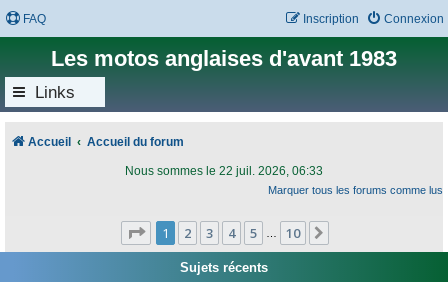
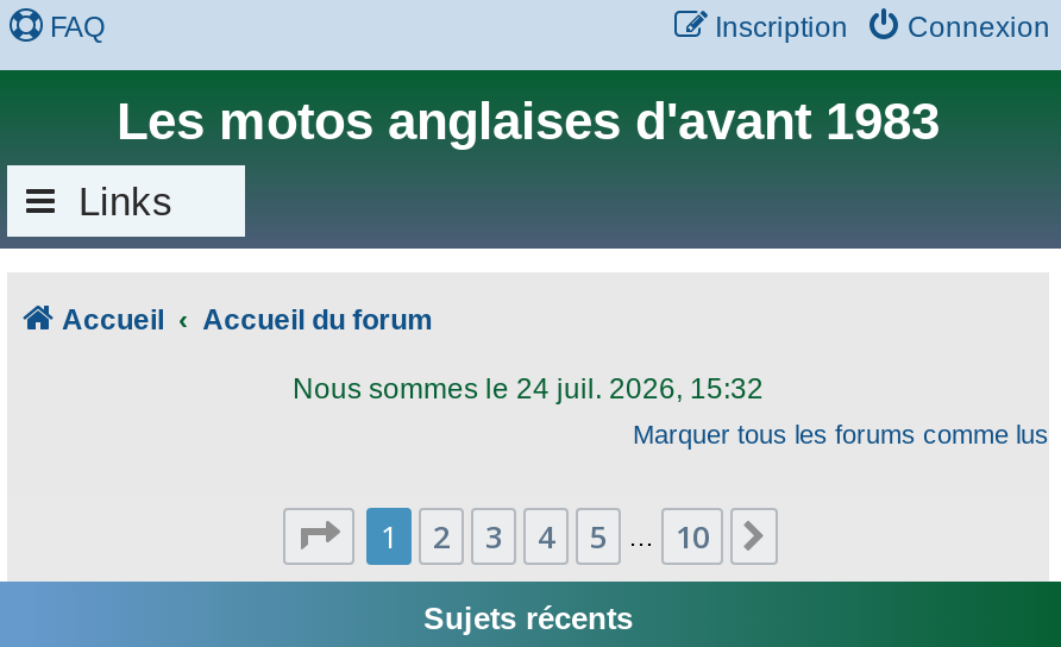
[125,164,323,178] Nous sommes le 22 juil. 2026, 06:33 -> [293,372,764,406] Nous sommes le 24 juil. 2026, 15:32

